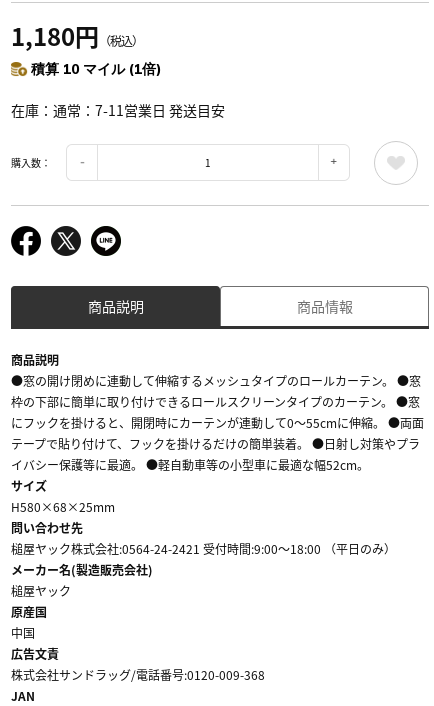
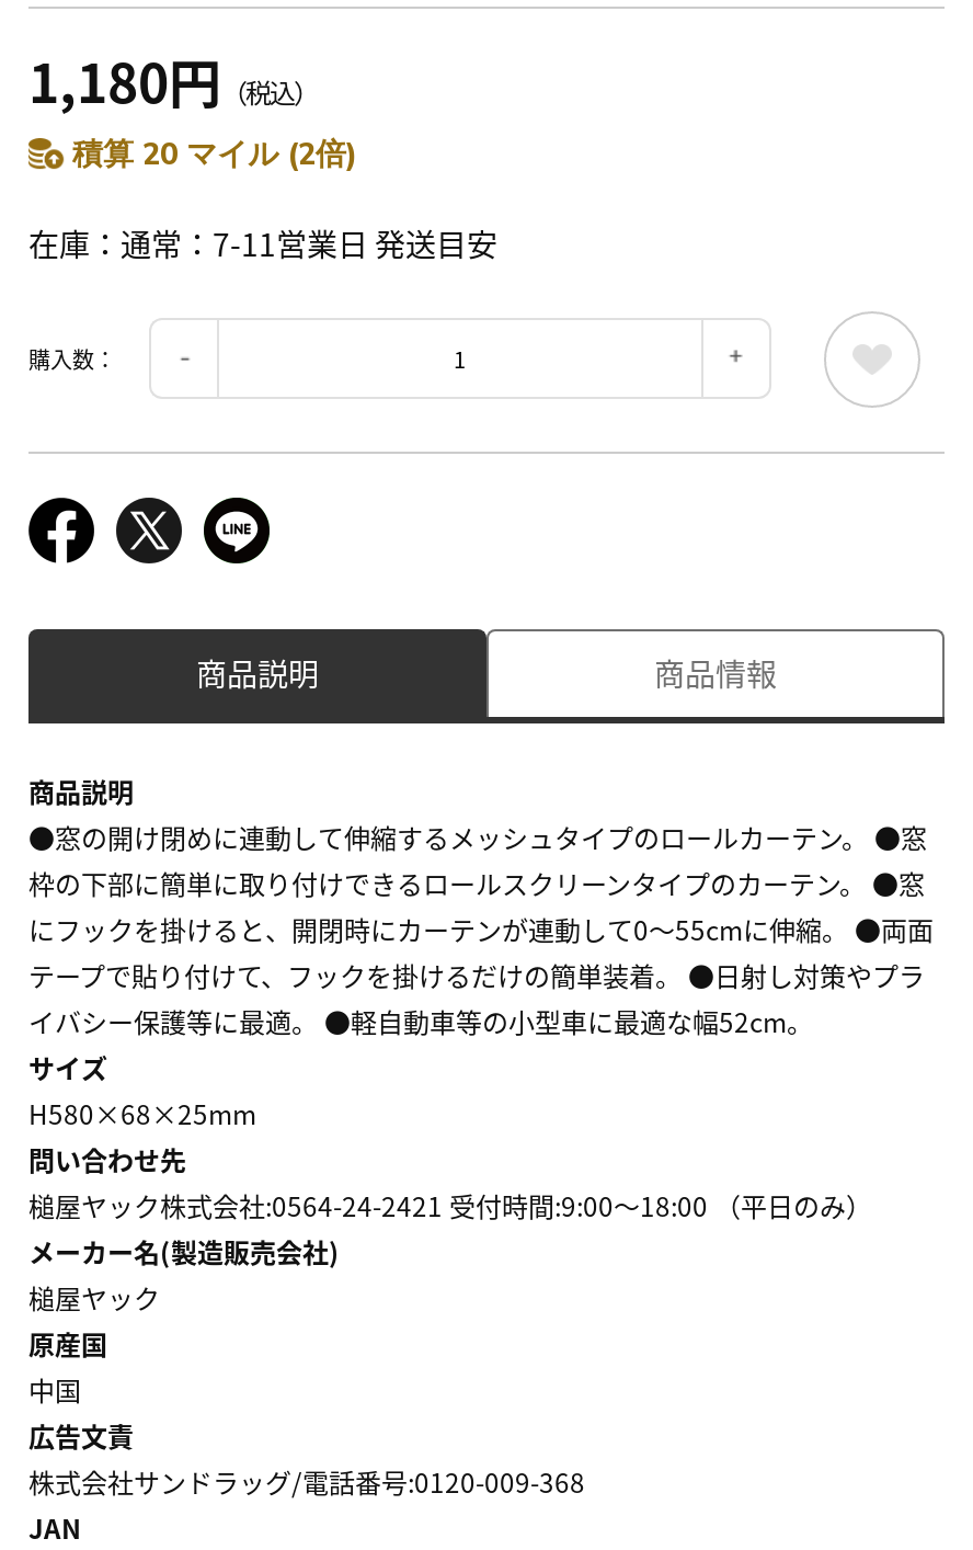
[31,60,162,78] 積算 10 マイル (1倍) -> [72,133,359,172] 積算 20 マイル (2倍)

